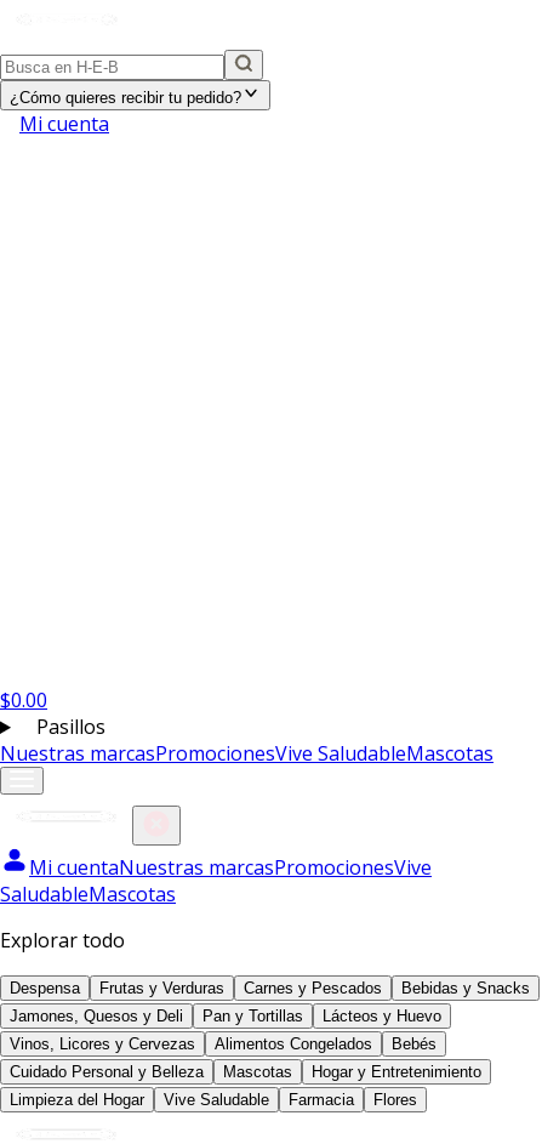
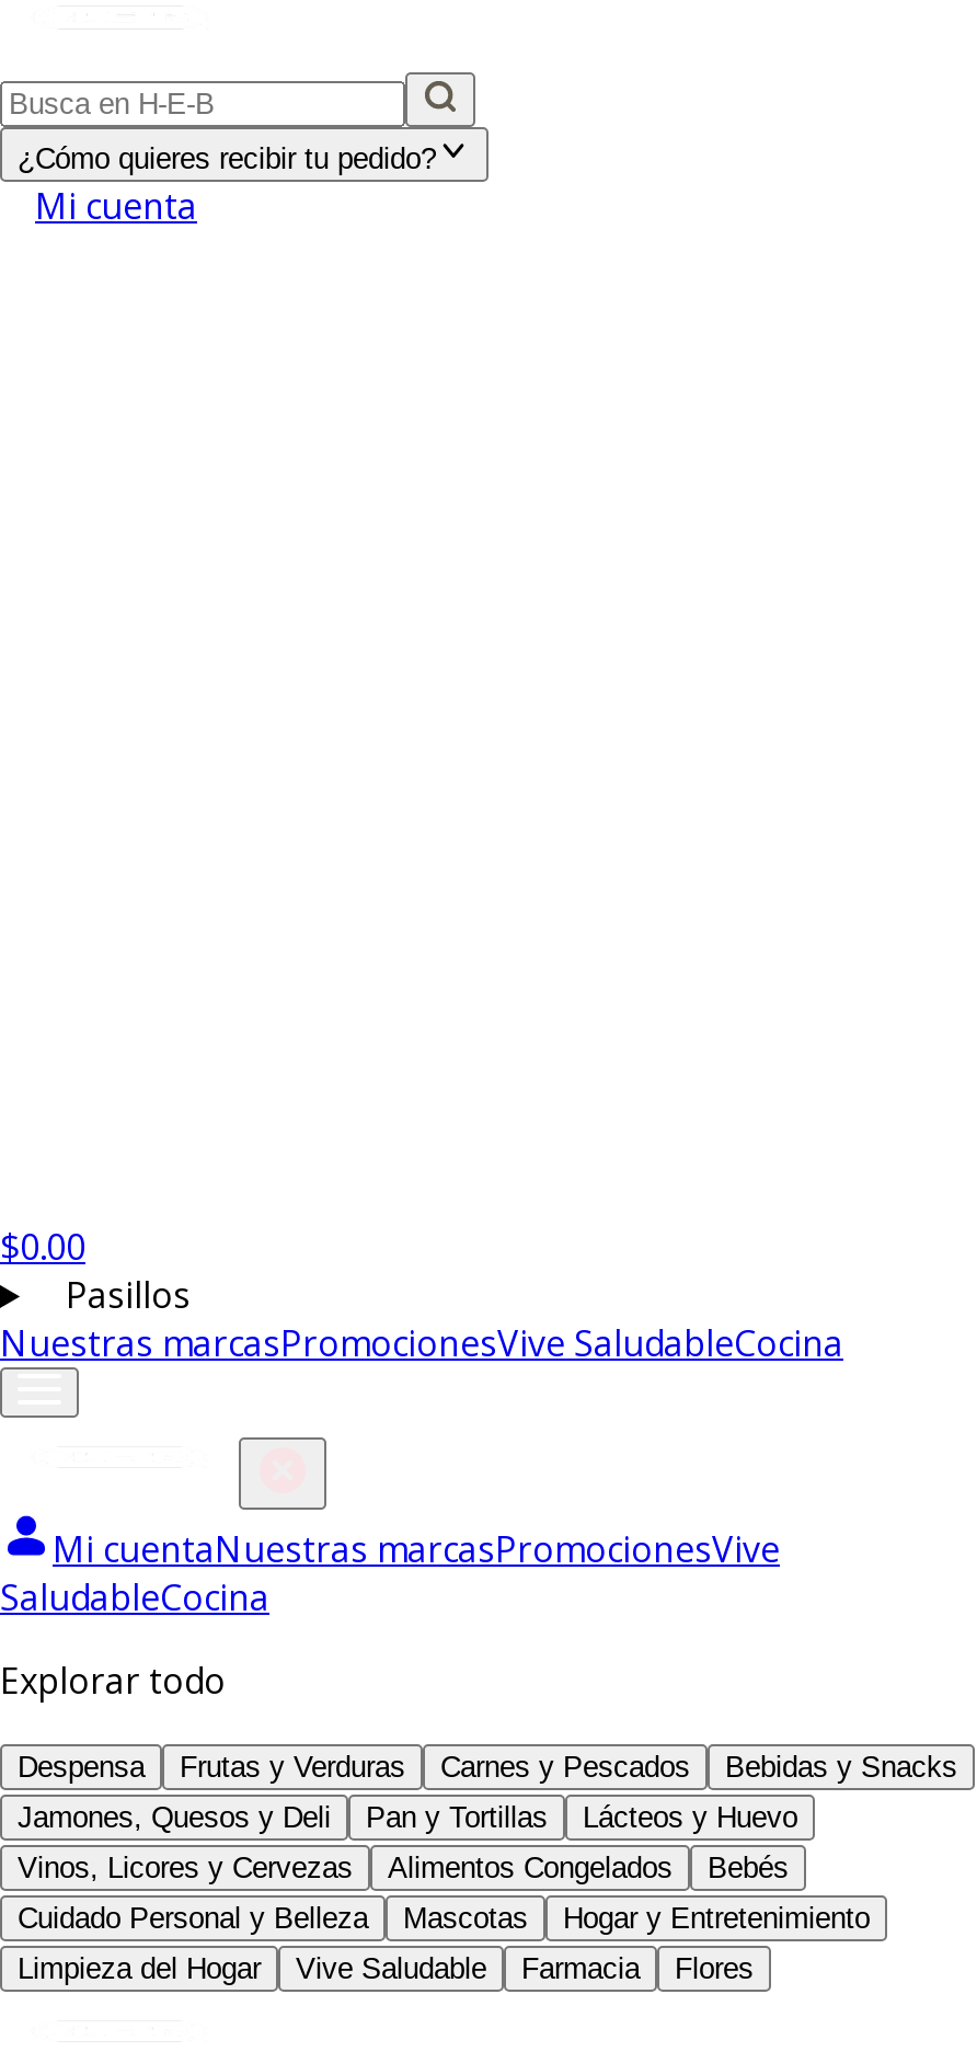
[0,740,493,767] Nuestras marcasPromocionesVive SaludableMascotas -> [0,1319,843,1367] Nuestras marcasPromocionesVive SaludableCocina
[0,881,176,907] SaludableMascotas -> [0,1573,269,1621] SaludableCocina

